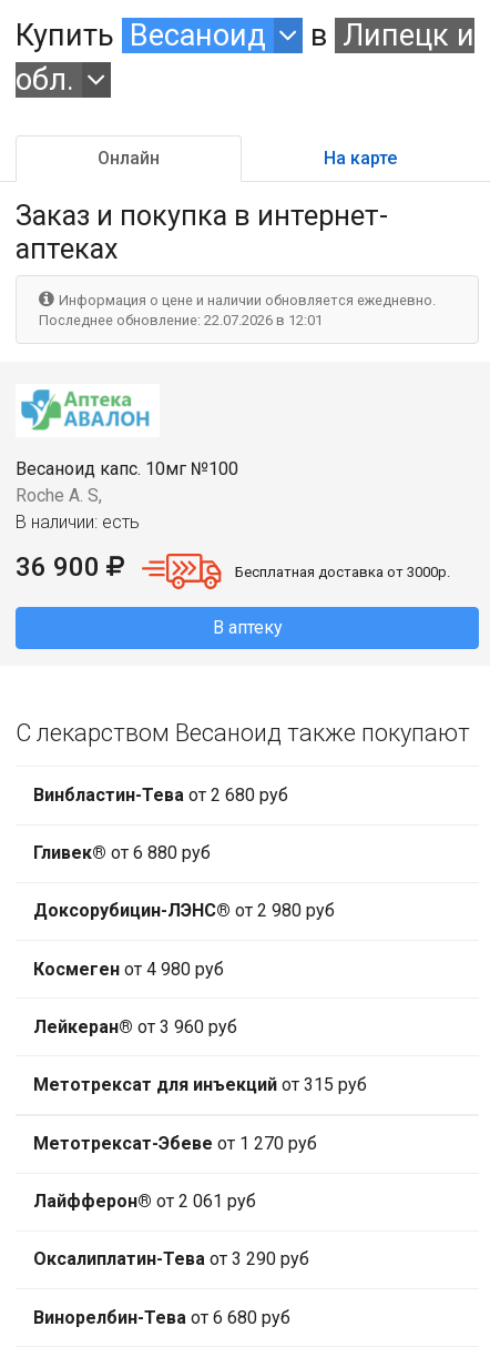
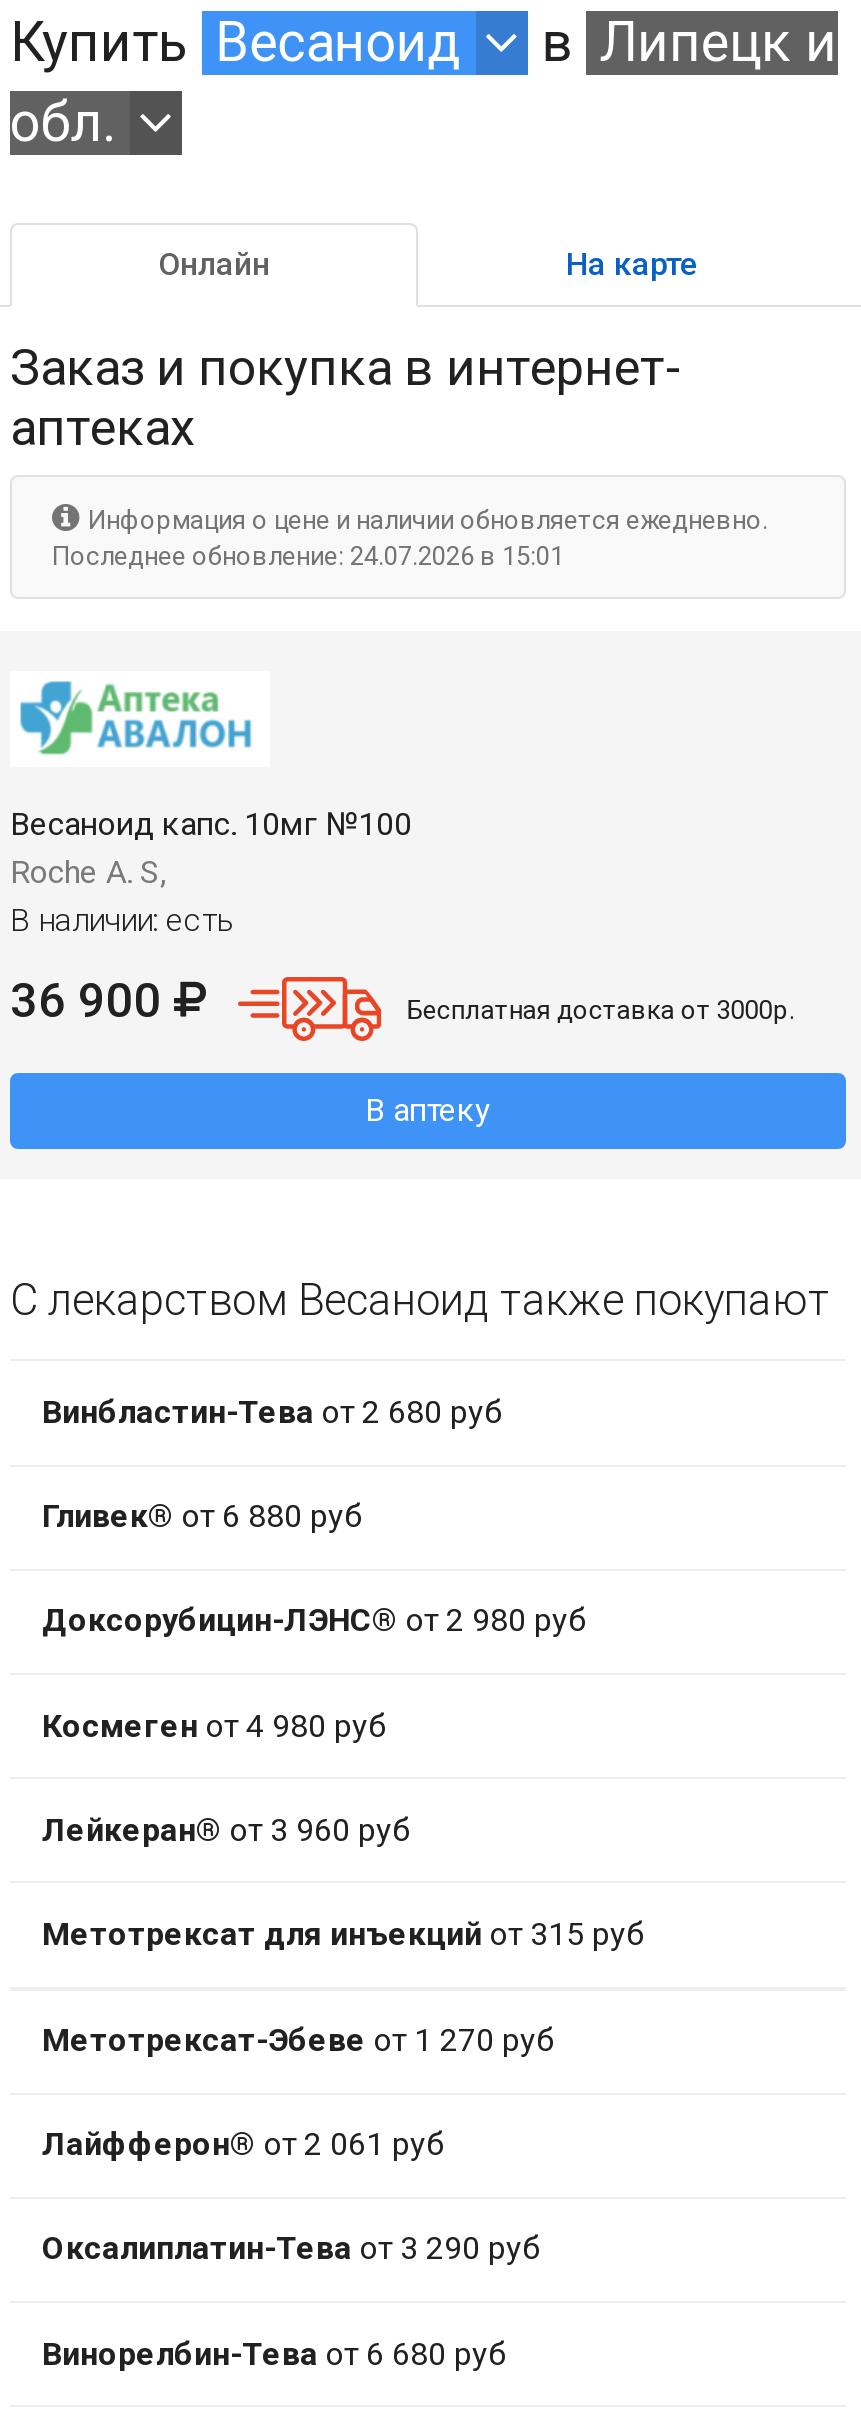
[39,312,323,328] Последнее обновление: 22.07.2026 в 12:01 -> [52,541,564,571] Последнее обновление: 24.07.2026 в 15:01

